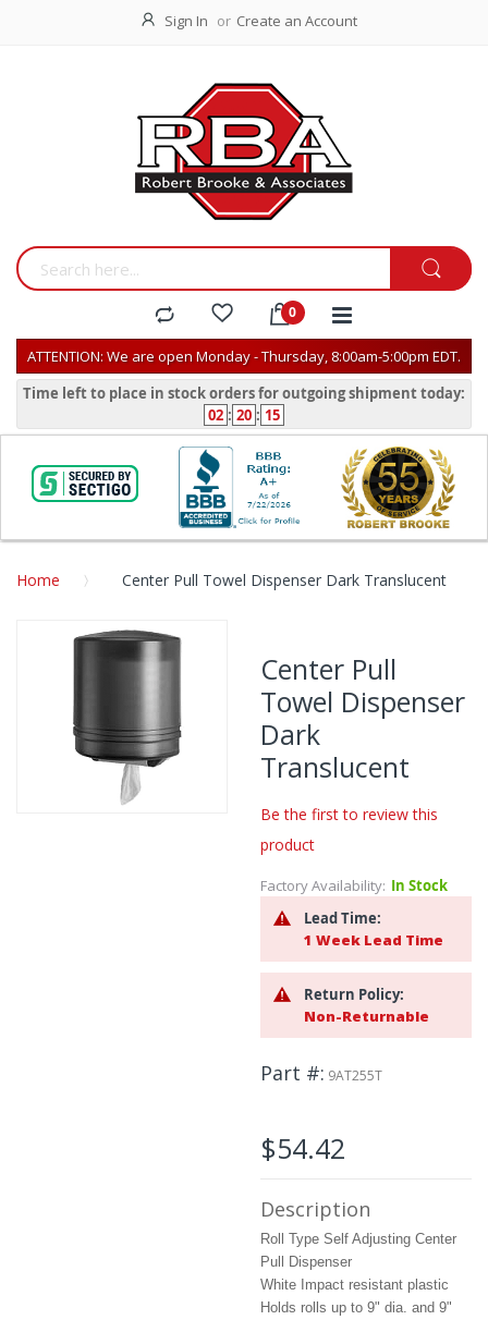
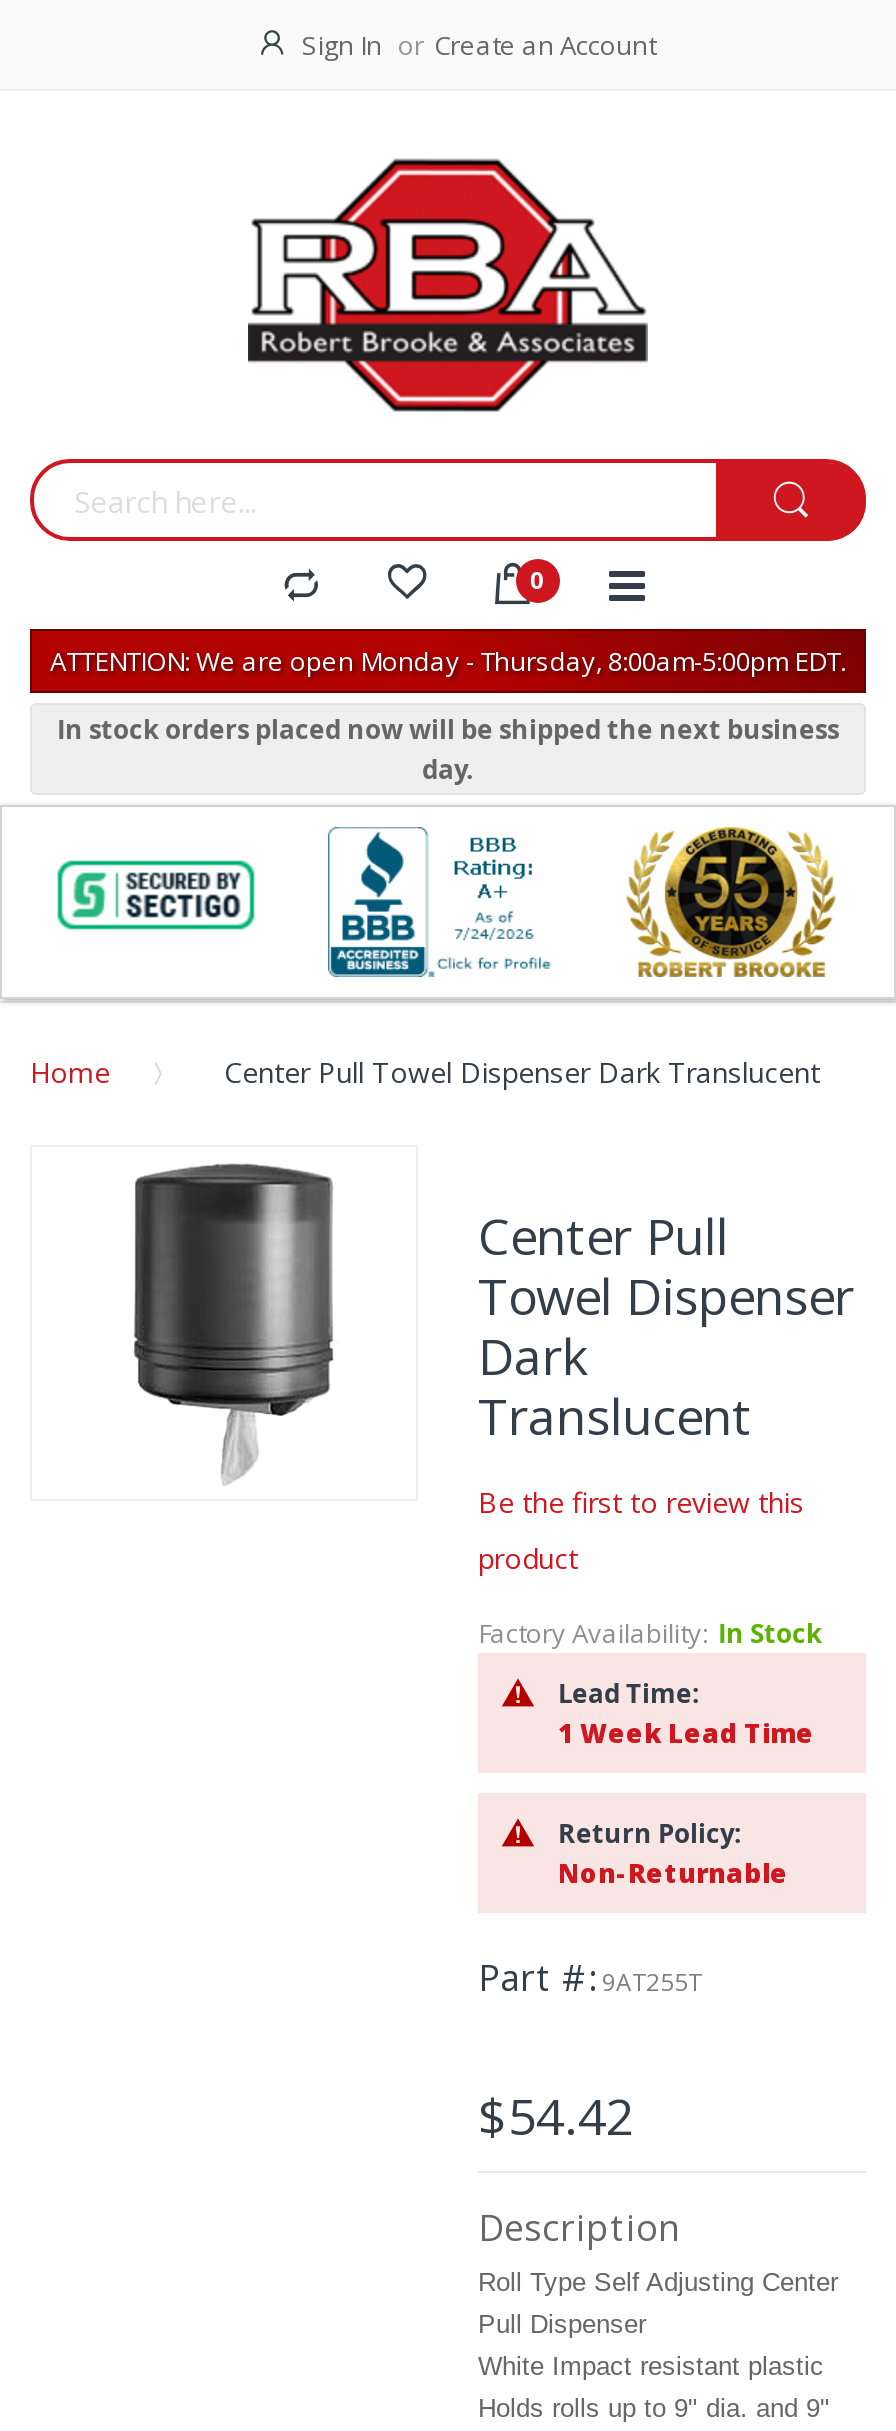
[23,383,465,425] Time left to place in stock orders for outgoing shipment today: | 02 : 20 : 15 -> [57,711,839,787] In stock orders placed now will be shipped the next business | day.

